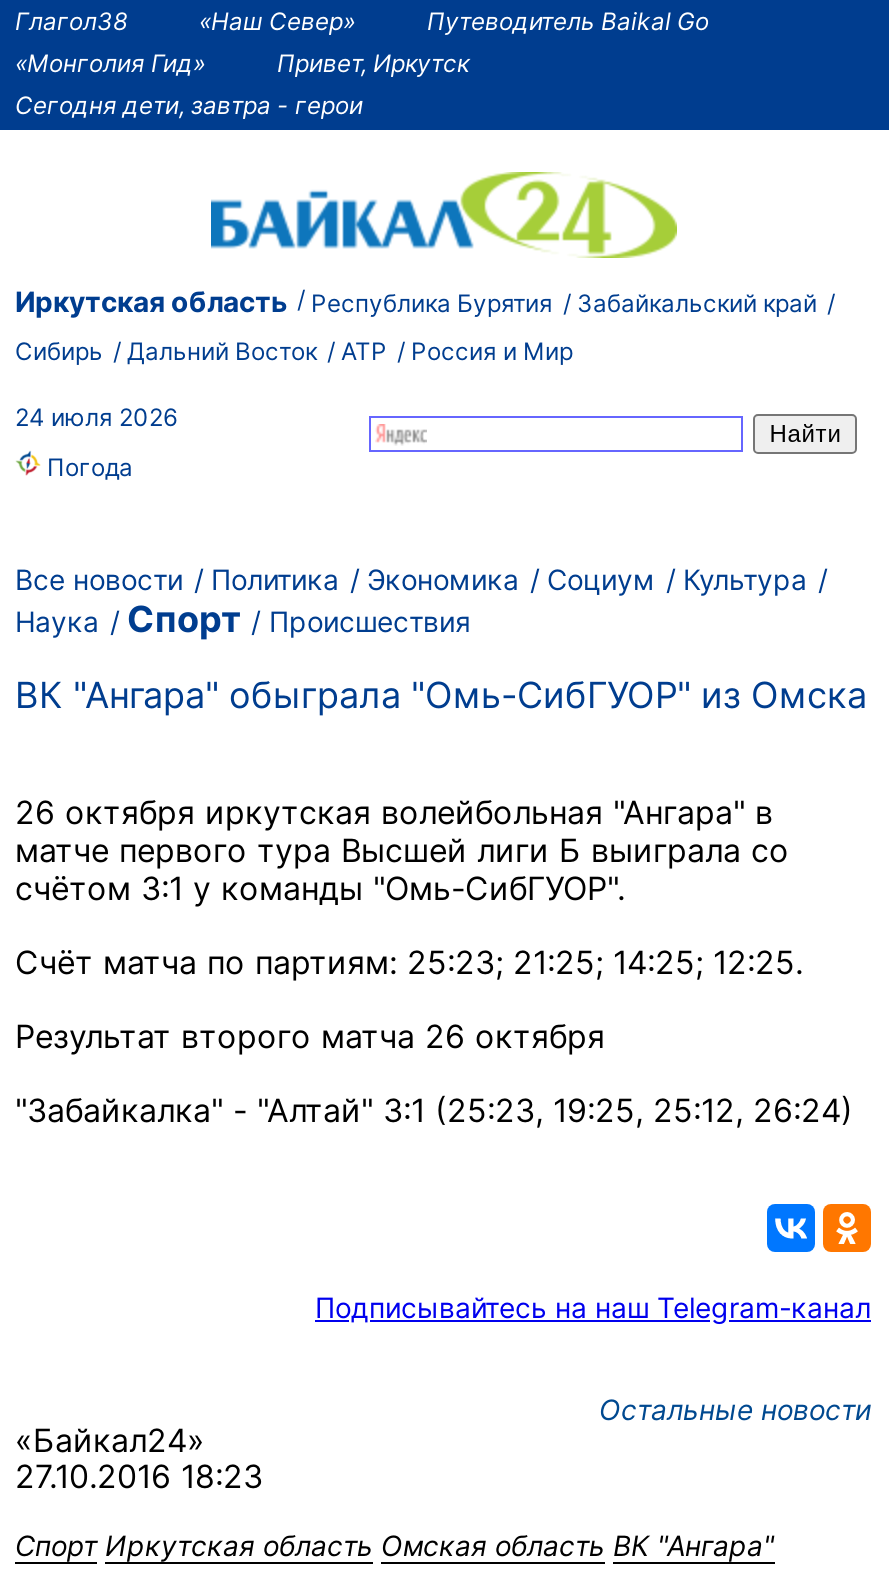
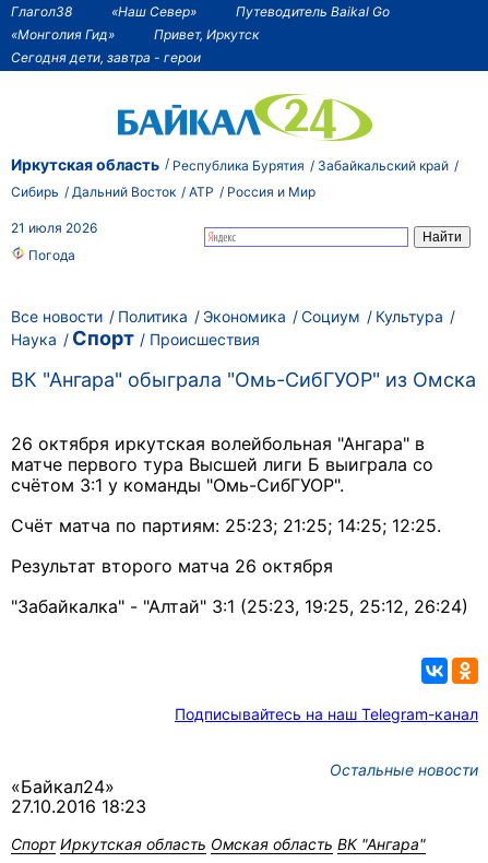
[15,402,177,432] 24 июля 2026 -> [11,220,97,236] 21 июля 2026

